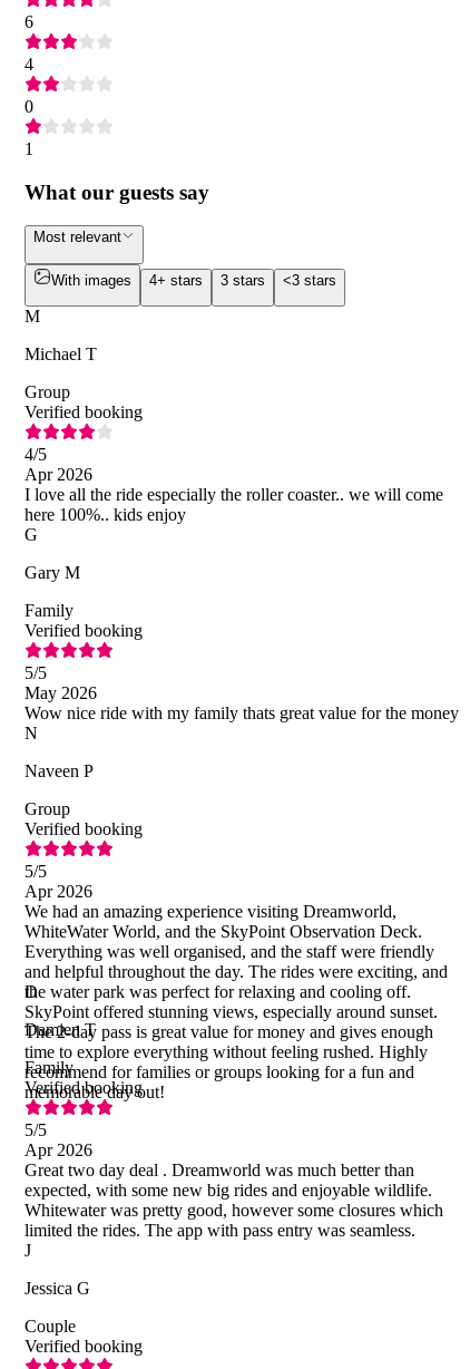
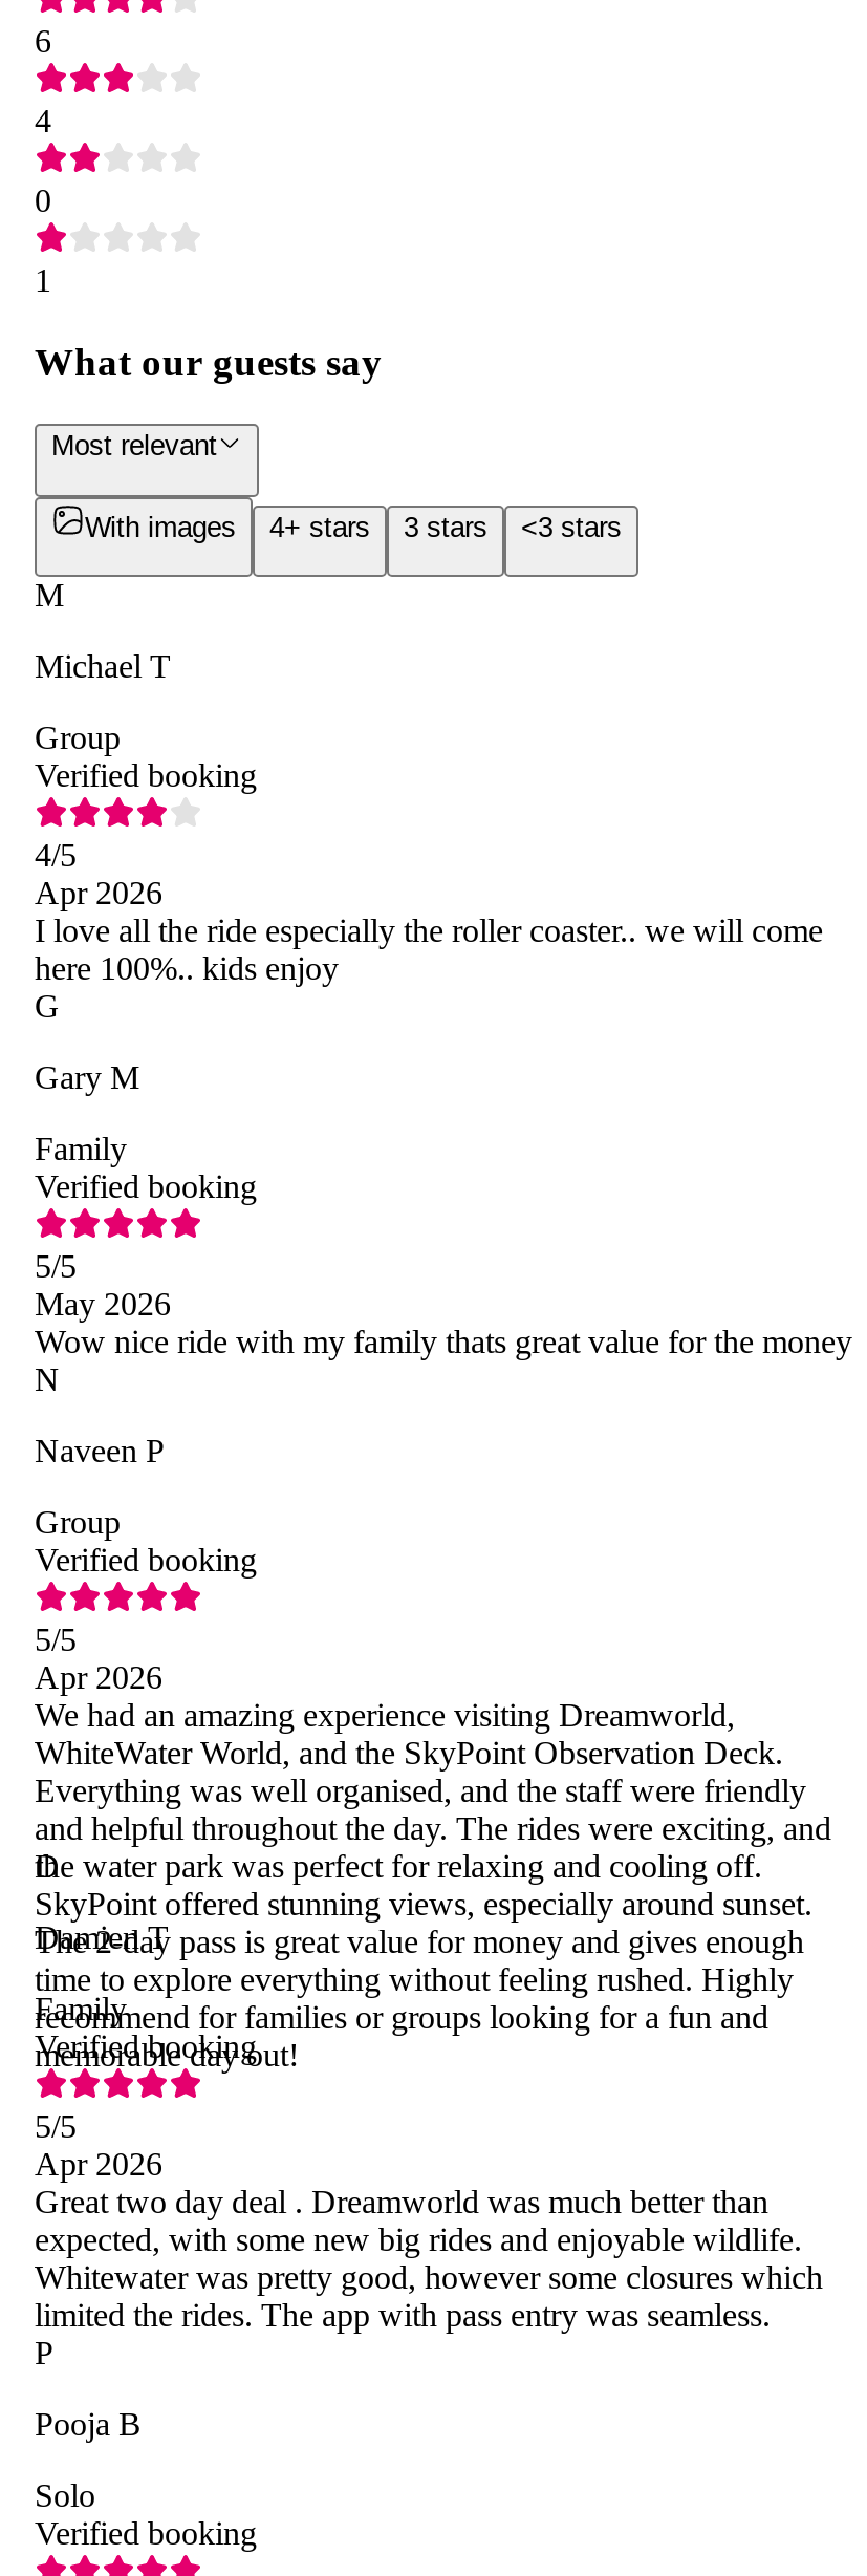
[25,1241,31,1260] J -> [35,2335,53,2370] P
[25,1279,90,1298] Jessica G -> [35,2406,142,2442] Pooja B
[25,1316,76,1335] Couple -> [35,2477,95,2513] Solo

